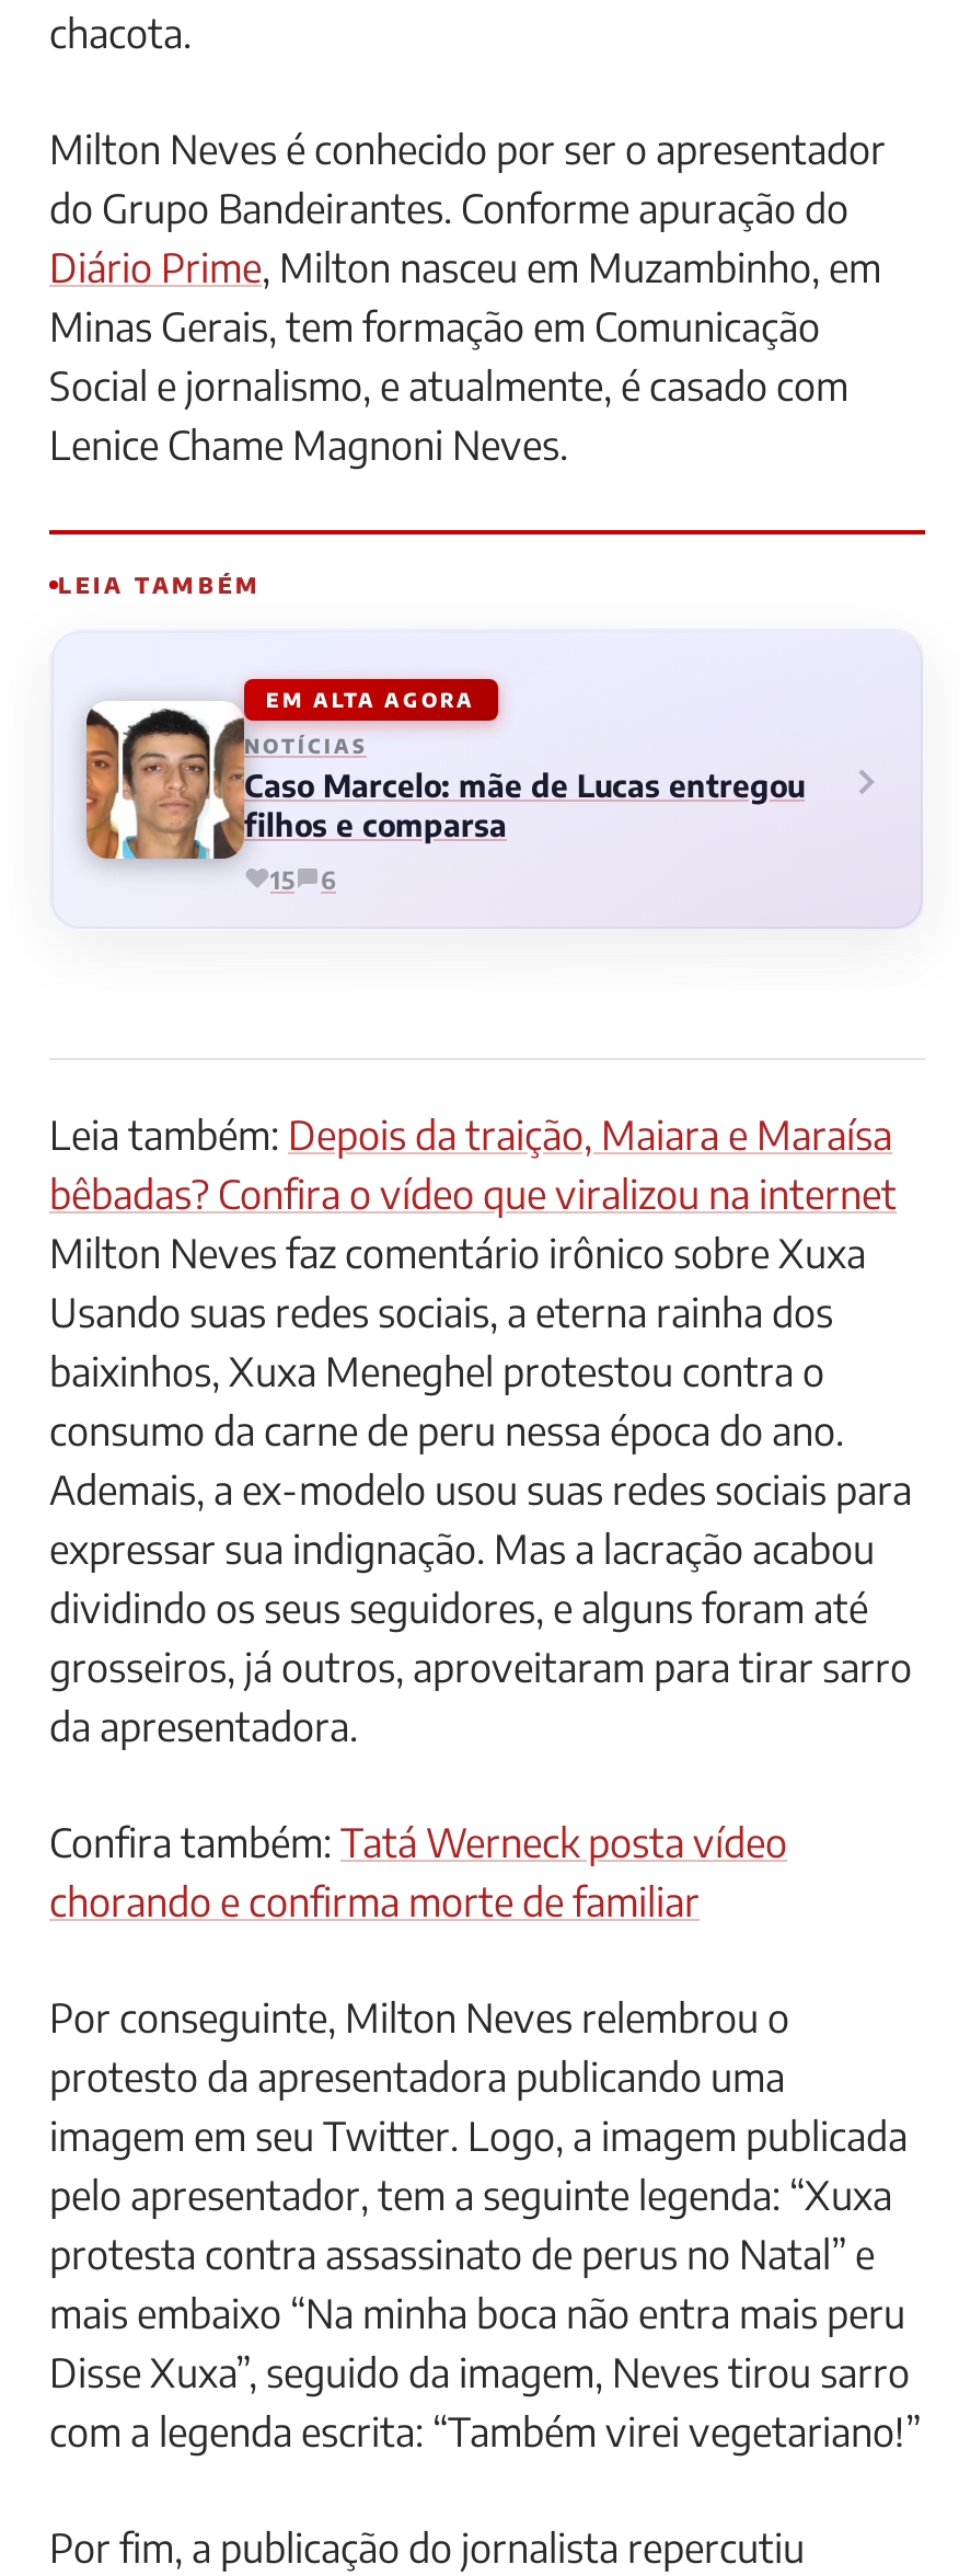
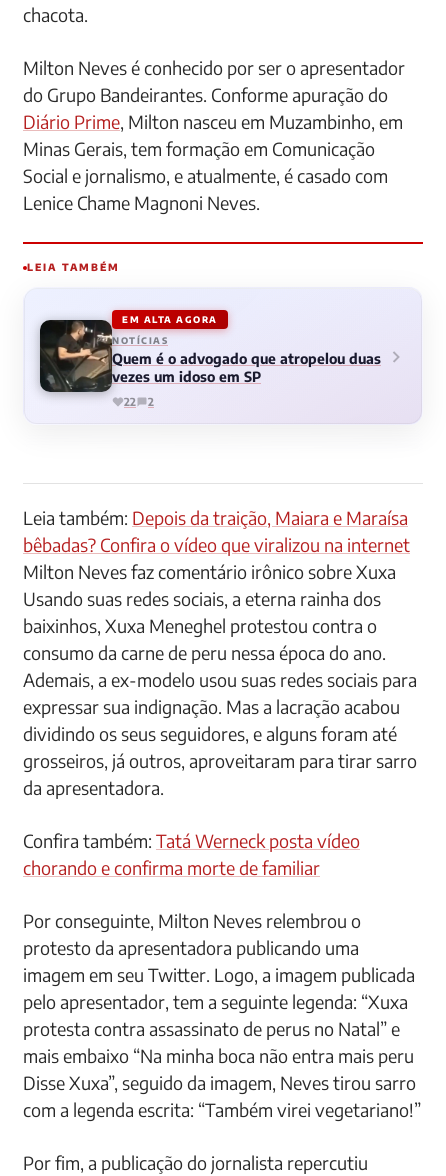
[84,699,805,861] [image] | Caso Marcelo: mãe de Lucas entregou | filhos e comparsa -> [39,319,381,393] [image] | Quem é o advogado que atropelou duas | vezes um idoso em SP
[270,865,336,894] 15 | 6 -> [124,395,154,408] 22 | 2

